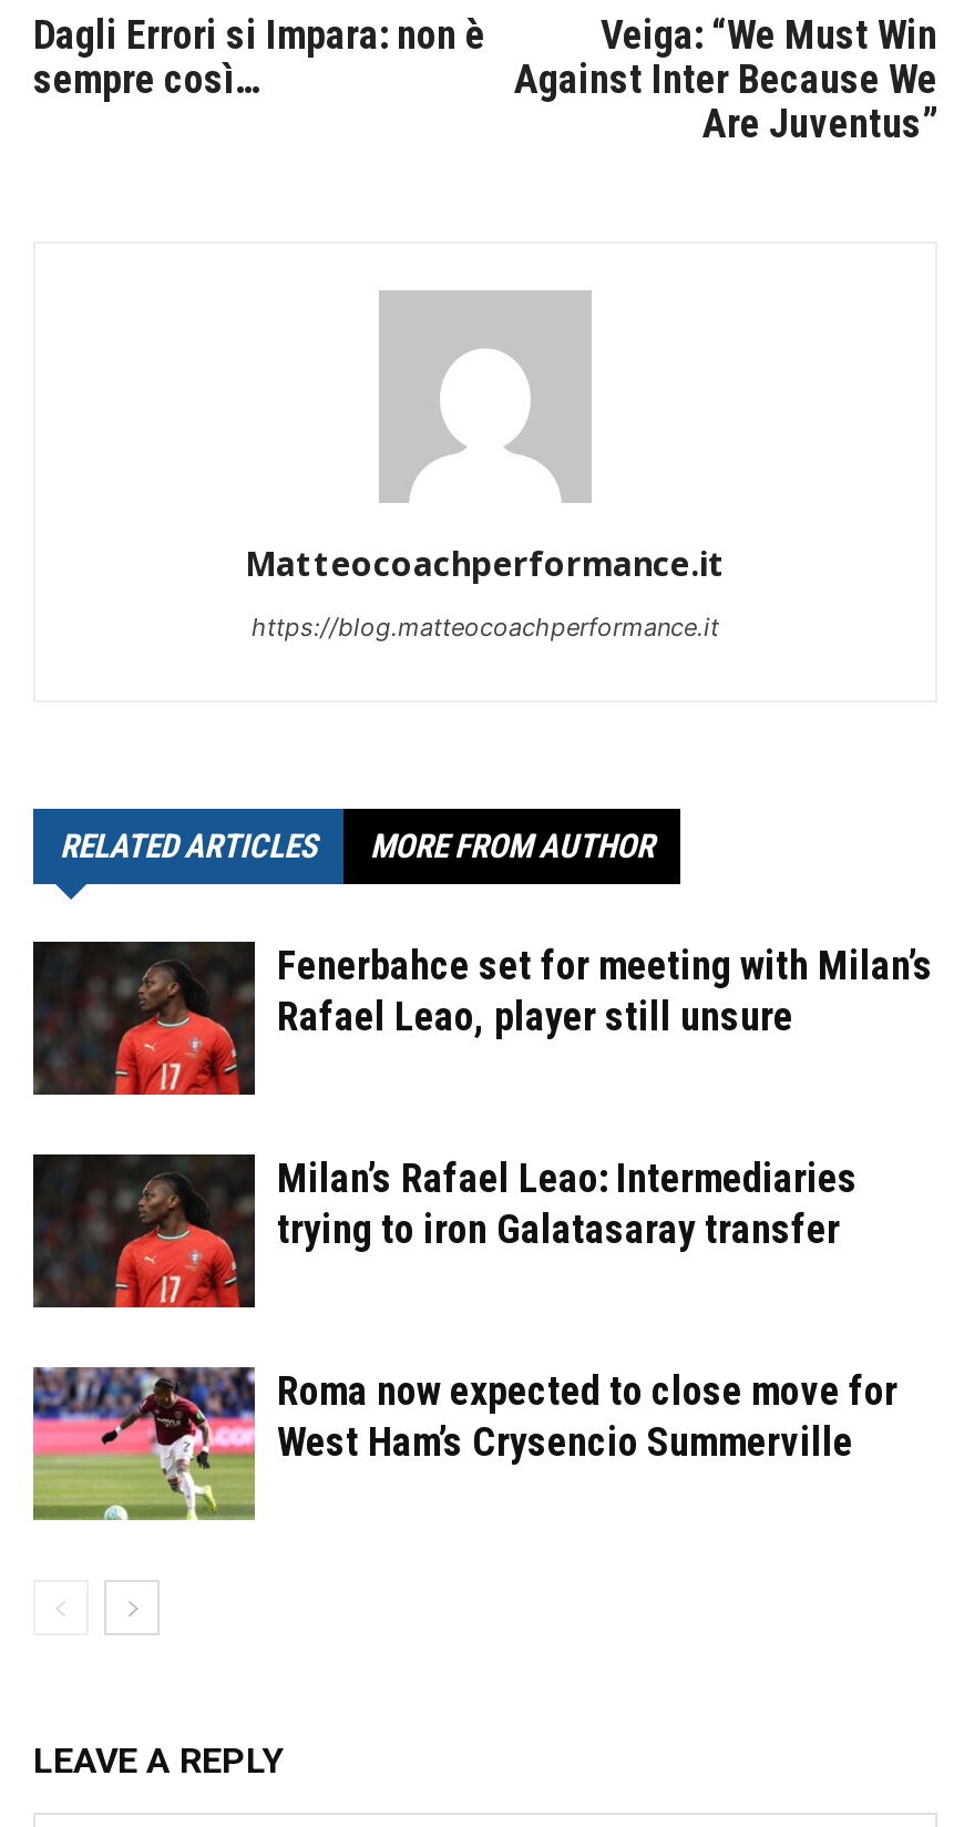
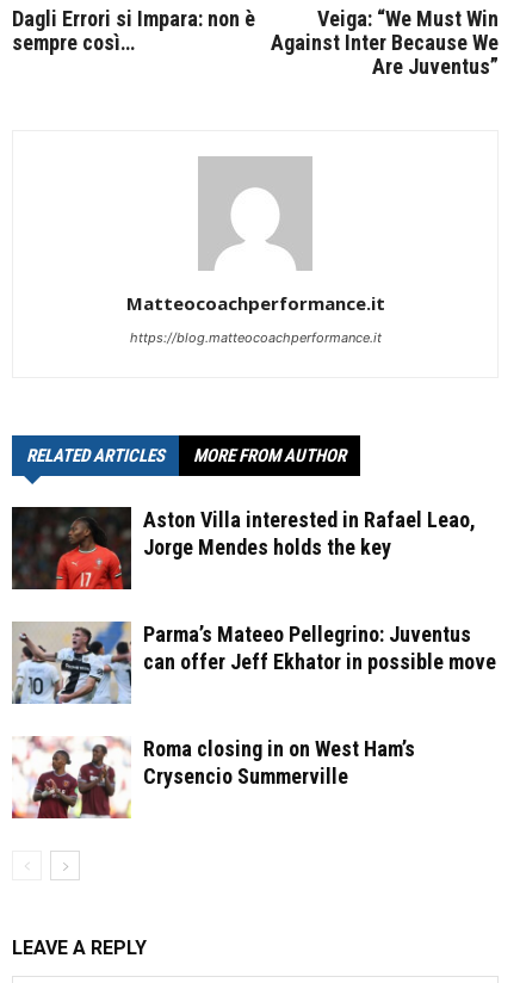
[277,942,933,1039] Fenerbahce set for meeting with Milan’s | Rafael Leao, player still unsure -> [143,507,476,559] Aston Villa interested in Rafael Leao, | Jorge Mendes holds the key
[33,1152,858,1310] [image] | Milan’s Rafael Leao: Intermediaries | trying to iron Galatasaray transfer -> [12,620,496,705] [image] | Parma’s Mateeo Pellegrino: Juventus | can offer Jeff Ekhator in possible move
[31,1365,897,1522] [image] | Roma now expected to close move for | West Ham’s Crysencio Summerville -> [12,736,415,820] [image] | Roma closing in on West Ham’s | Crysencio Summerville

